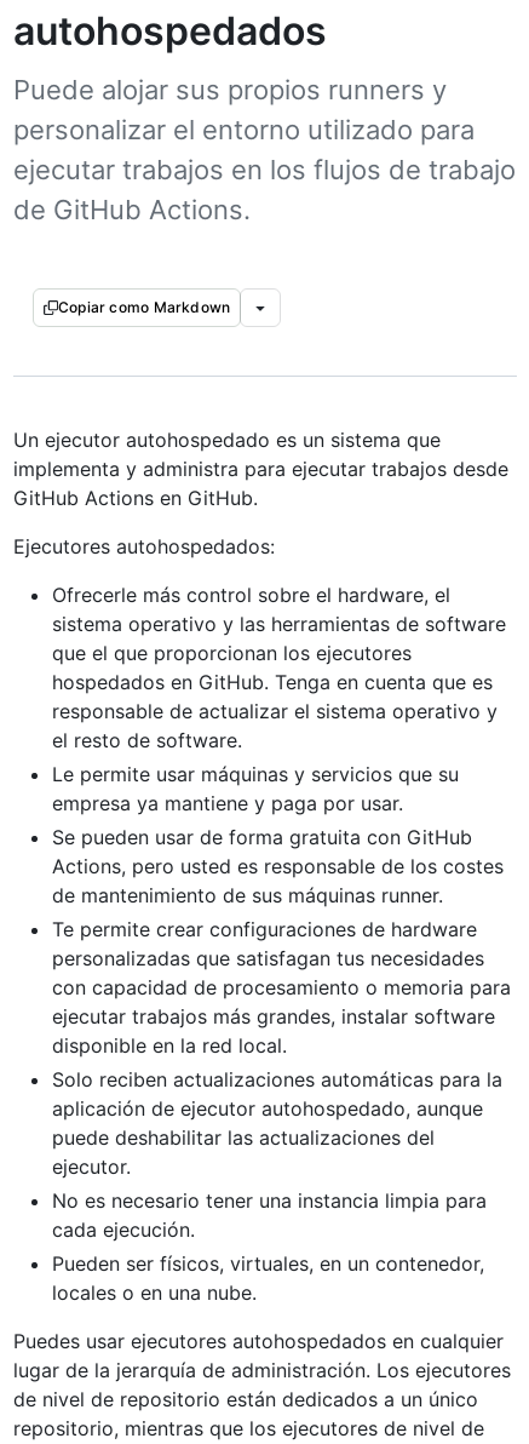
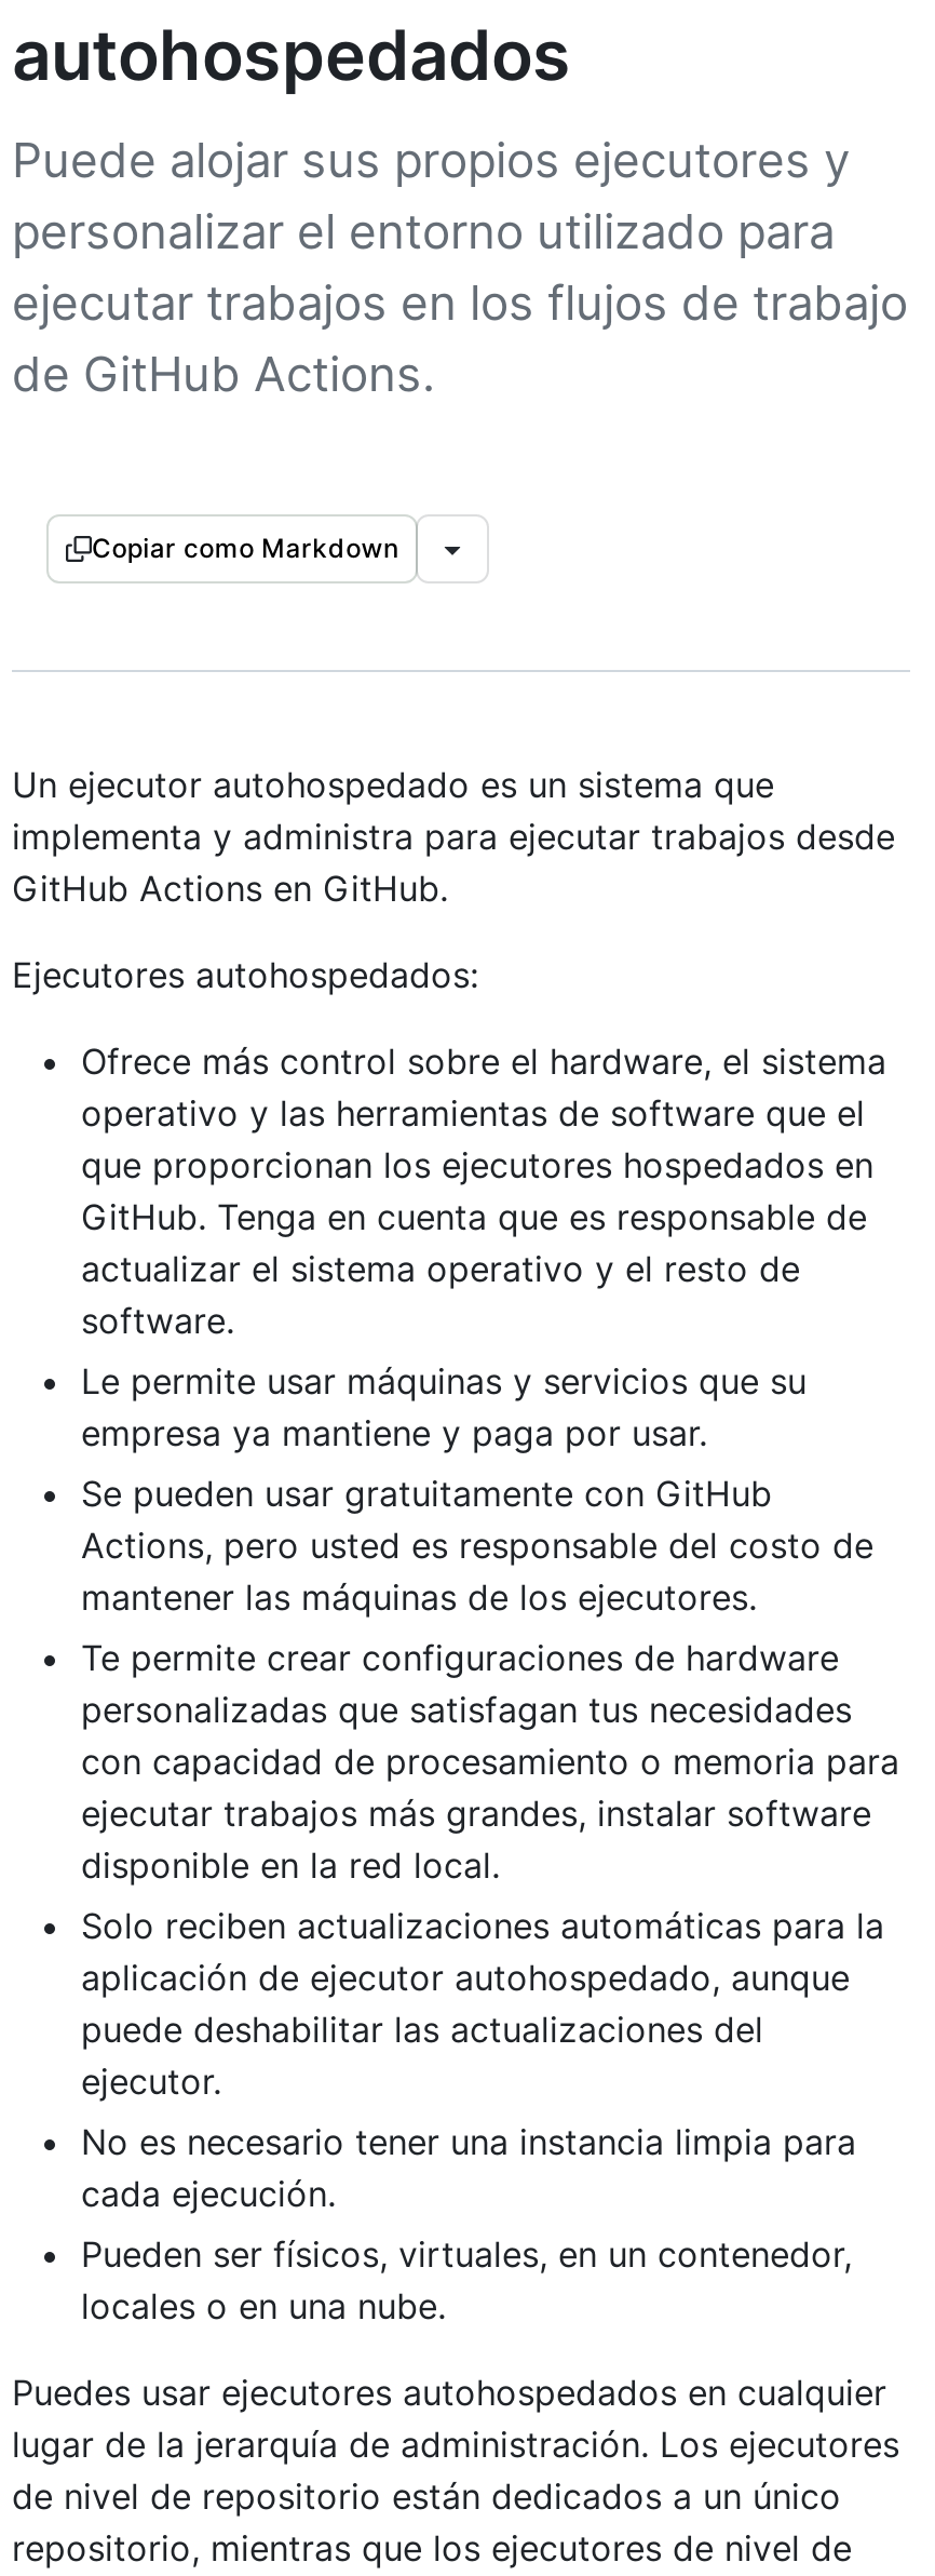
[13,74,447,105] Puede alojar sus propios runners y -> [12,132,850,188] Puede alojar sus propios ejecutores y
[52,583,506,752] Ofrecerle más control sobre el hardware, el | sistema operativo y las herramientas de software | que el que proporcionan los ejecutores | hospedados en GitHub. Tenga en cuenta que es | responsable de actualizar el sistema operativo y | el resto de software. -> [81,1039,886,1342] Ofrece más control sobre el hardware, el sistema | operativo y las herramientas de software que el | que proporcionan los ejecutores hospedados en | GitHub. Tenga en cuenta que es responsable de | actualizar el sistema operativo y el resto de | software.
[52,825,504,907] Se pueden usar de forma gratuita con GitHub | Actions, pero usted es responsable de los costes | de mantenimiento de sus máquinas runner. -> [81,1472,873,1619] Se pueden usar gratuitamente con GitHub | Actions, pero usted es responsable del costo de | mantener las máquinas de los ejecutores.

